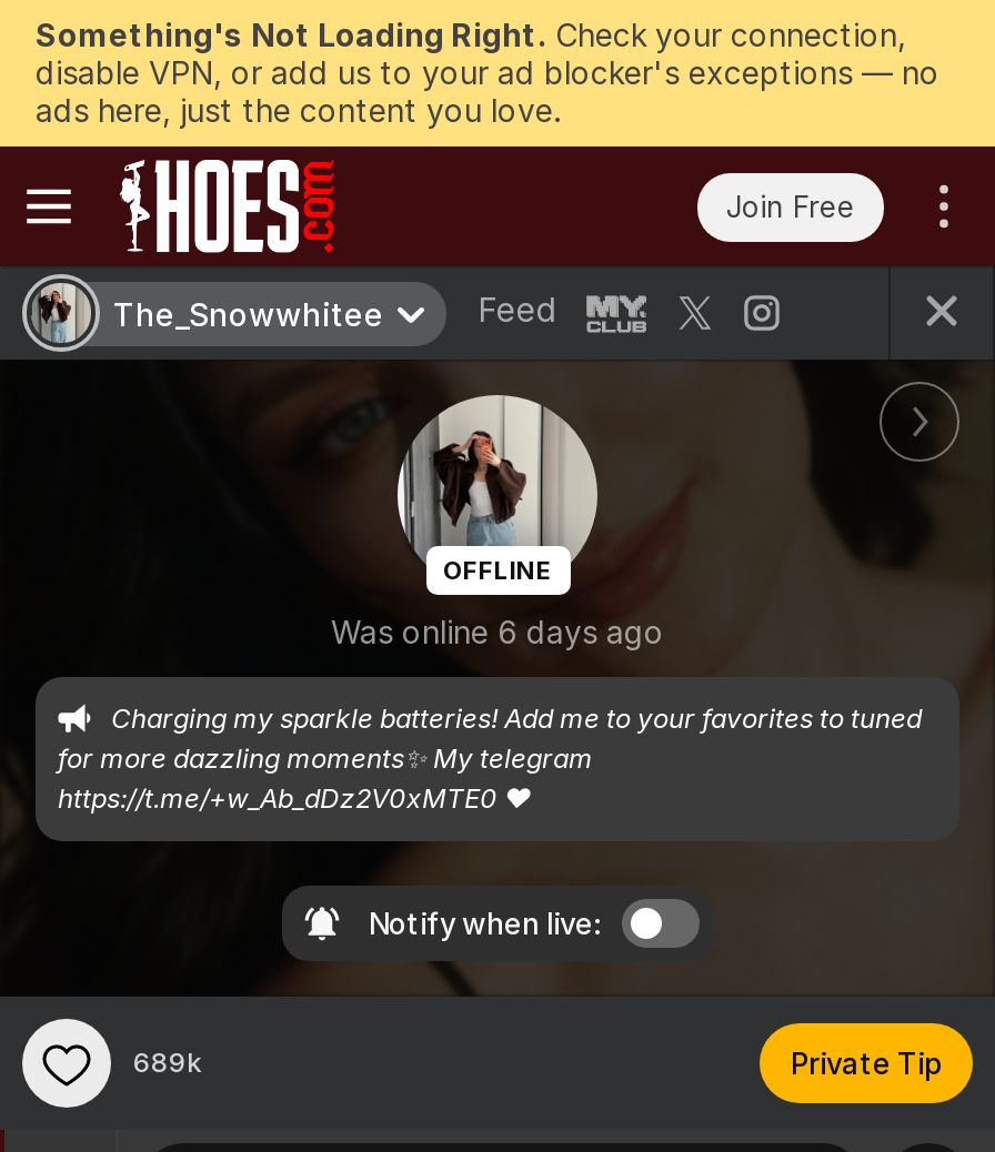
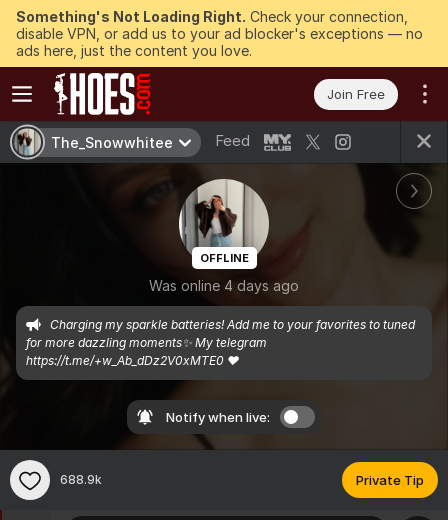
[331,613,664,650] Was online 6 days ago -> [149,277,299,294] Was online 4 days ago
[133,1046,202,1079] 689k -> [60,472,102,487] 688.9k

